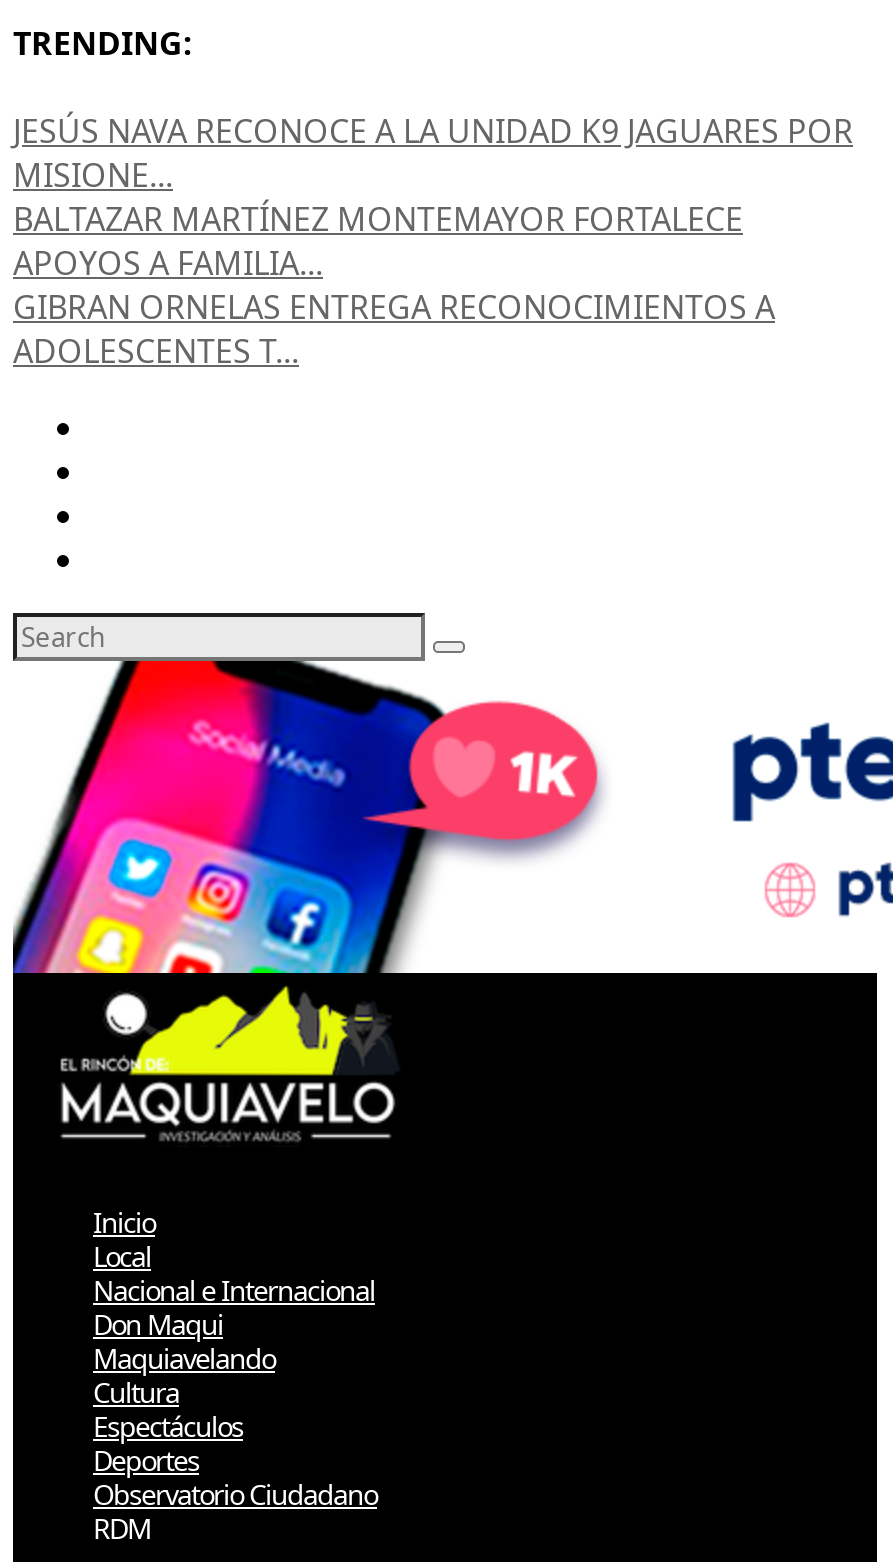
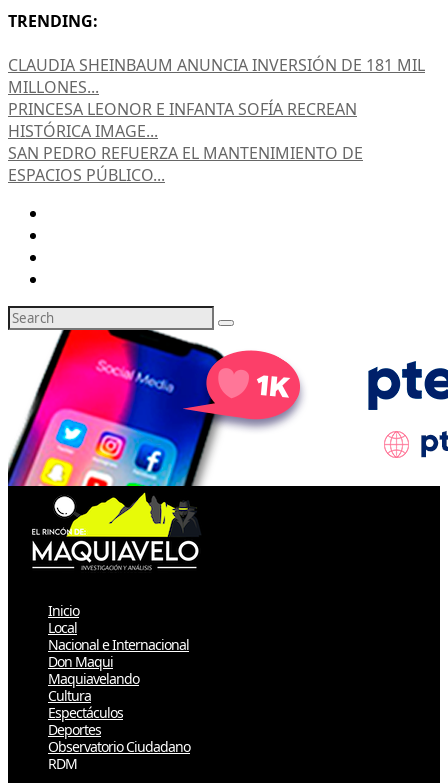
[13,108,853,372] JESÚS NAVA RECONOCE A LA UNIDAD K9 JAGUARES POR | MISIONE... | BALTAZAR MARTÍNEZ MONTEMAYOR FORTALECE | APOYOS A FAMILIA... | GIBRAN ORNELAS ENTREGA RECONOCIMIENTOS A | ADOLESCENTES T... -> [8,53,425,185] CLAUDIA SHEINBAUM ANUNCIA INVERSIÓN DE 181 MIL | MILLONES... | PRINCESA LEONOR E INFANTA SOFÍA RECREAN | HISTÓRICA IMAGE... | SAN PEDRO REFUERZA EL MANTENIMIENTO DE | ESPACIOS PÚBLICO...

